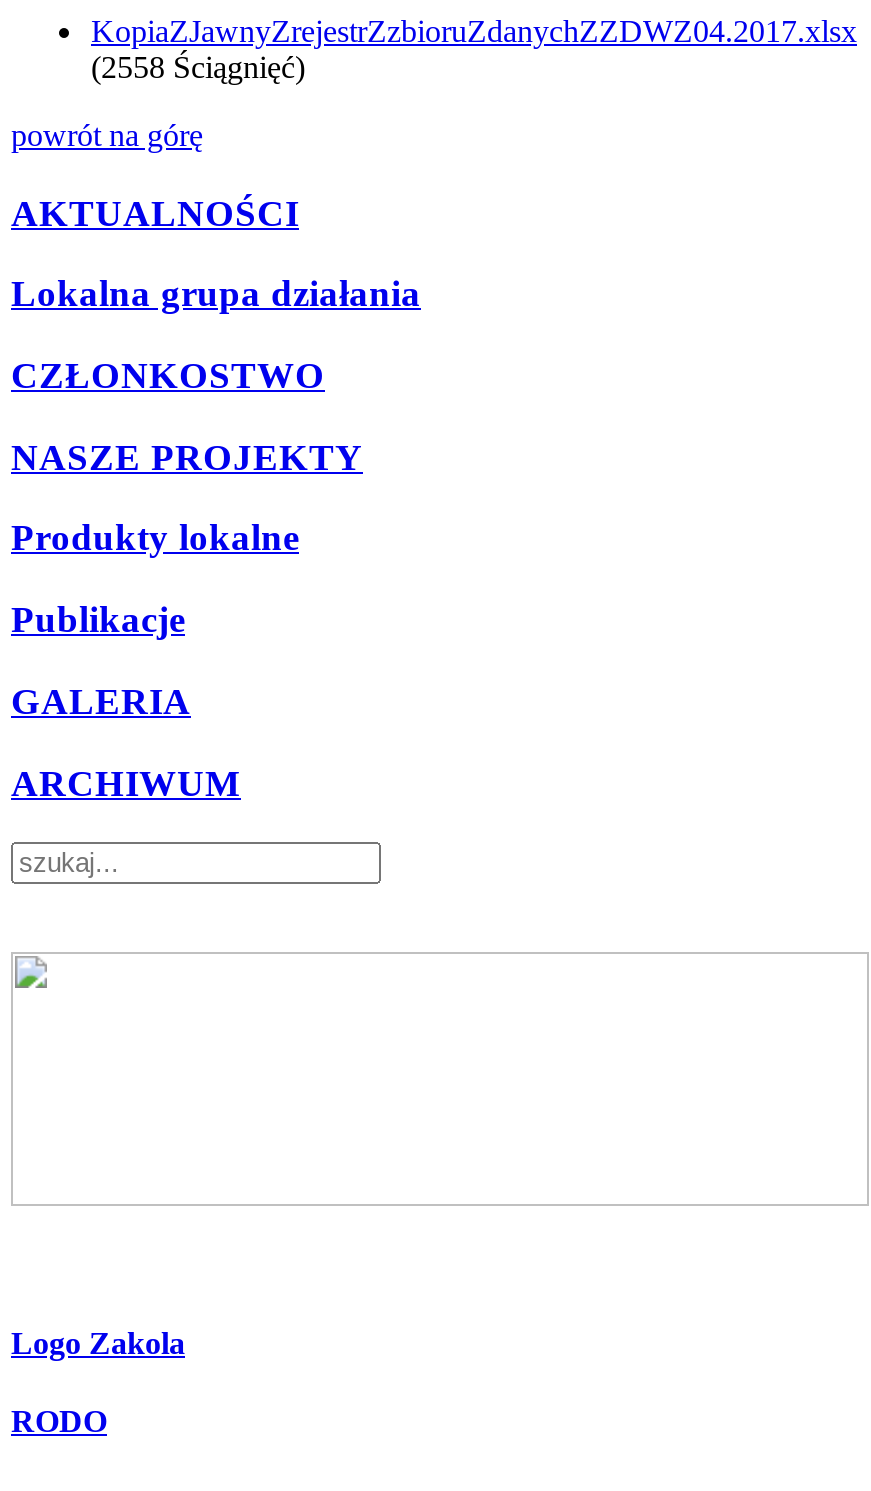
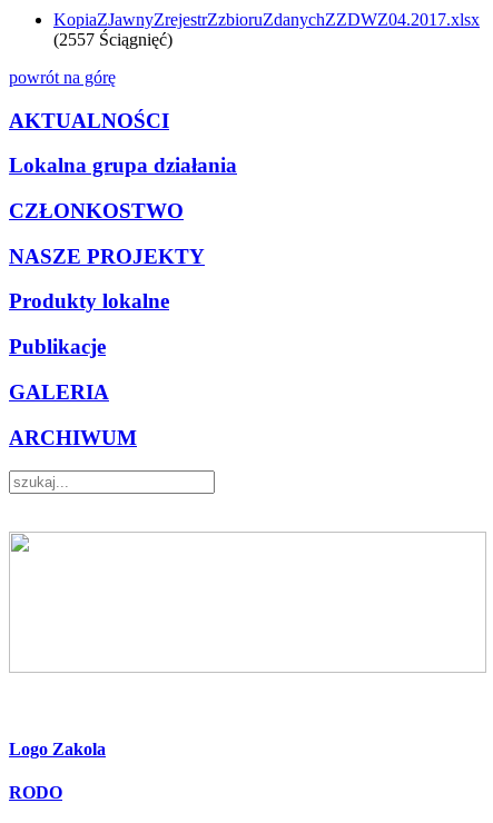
[91,50,305,84] (2558 Ściągnięć) -> [53,30,172,49] (2557 Ściągnięć)

